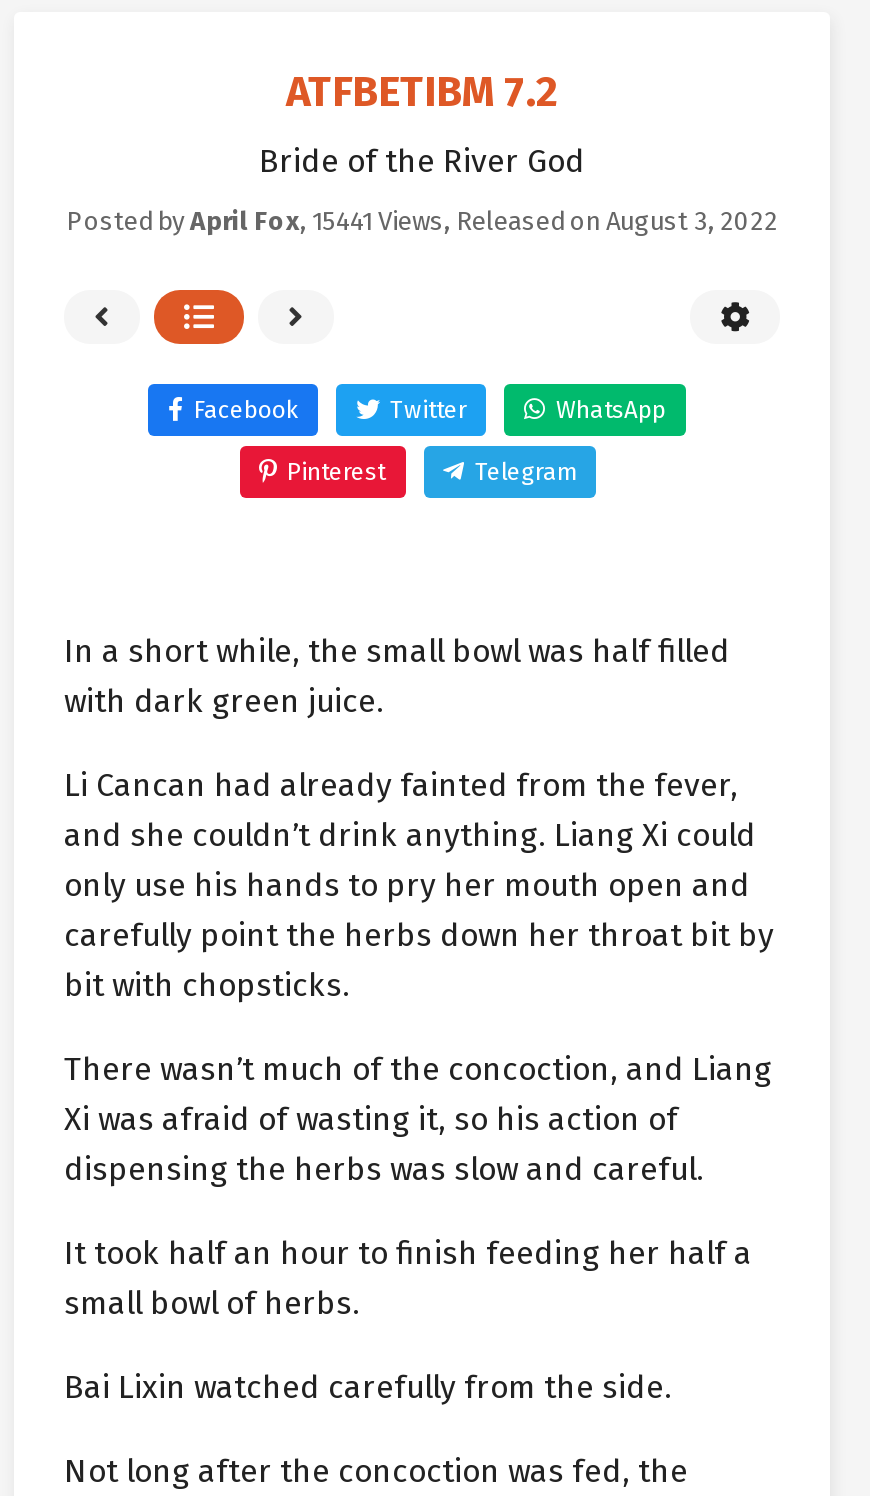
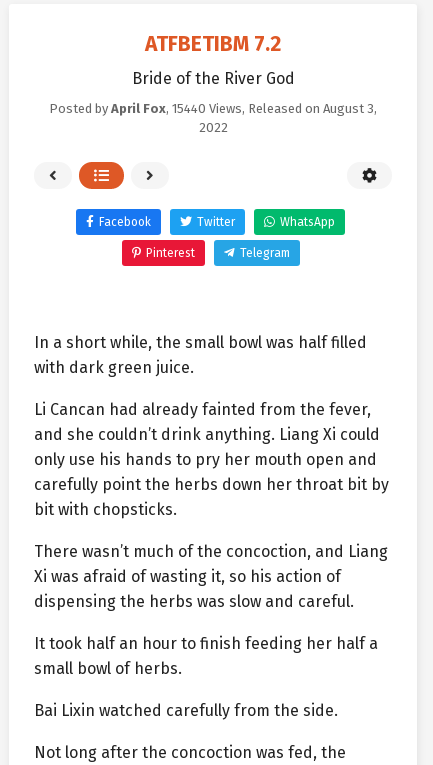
[66,206,778,236] Posted byApril Fox, 15441 Views, Released on August 3, 2022 -> [49,101,377,135] Posted by April Fox, 15440 Views, Released on August 3, | 2022

